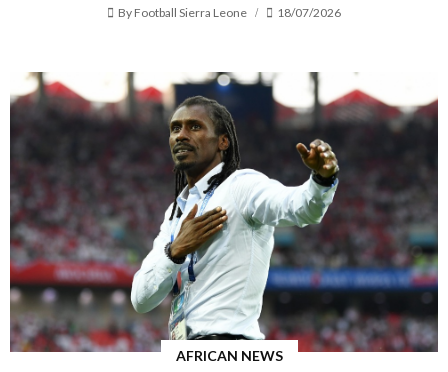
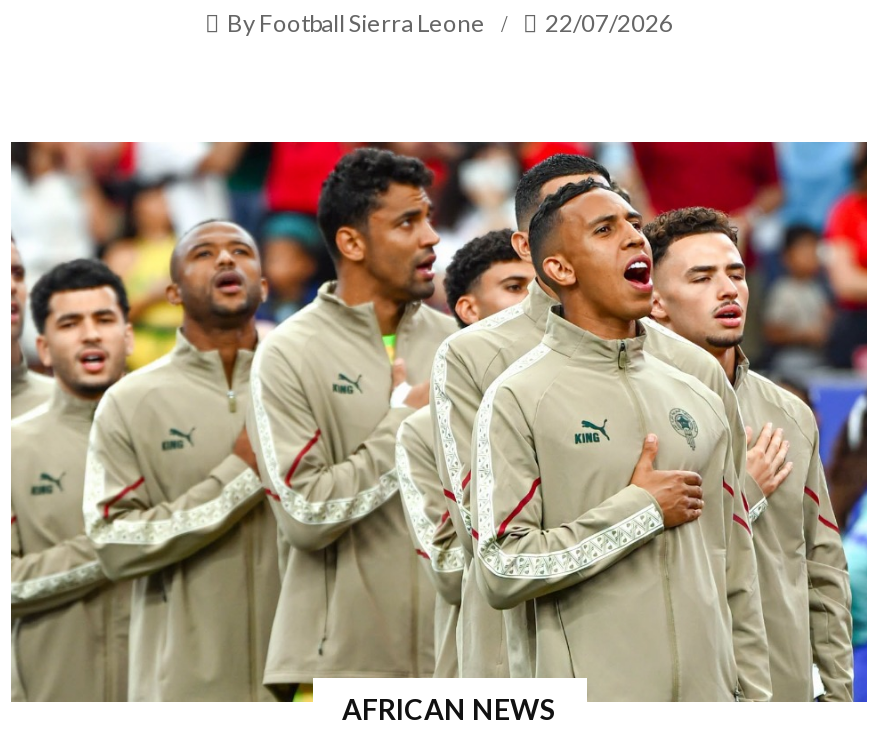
[118,5,341,20] By Football Sierra Leone 18/07/2026 -> [227,8,673,38] By Football Sierra Leone 22/07/2026
[9,71,439,353] [image] -> [9,139,869,703] [image]

